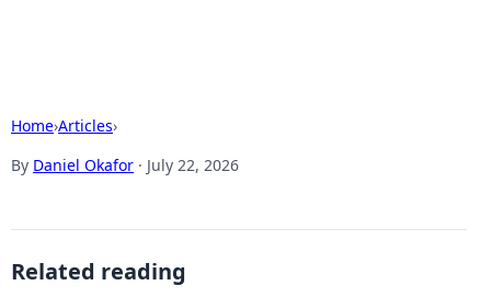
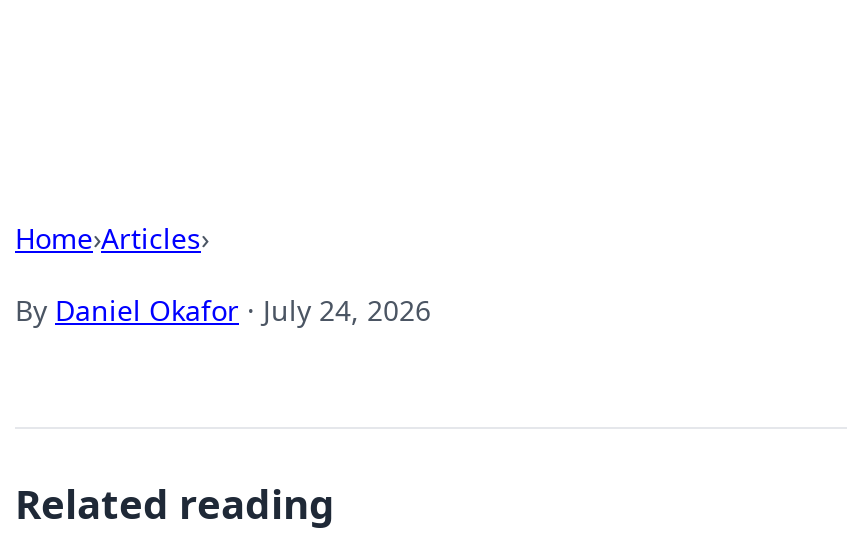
[11,155,239,175] By Daniel Okafor · July 22, 2026 -> [15,291,431,329] By Daniel Okafor · July 24, 2026

